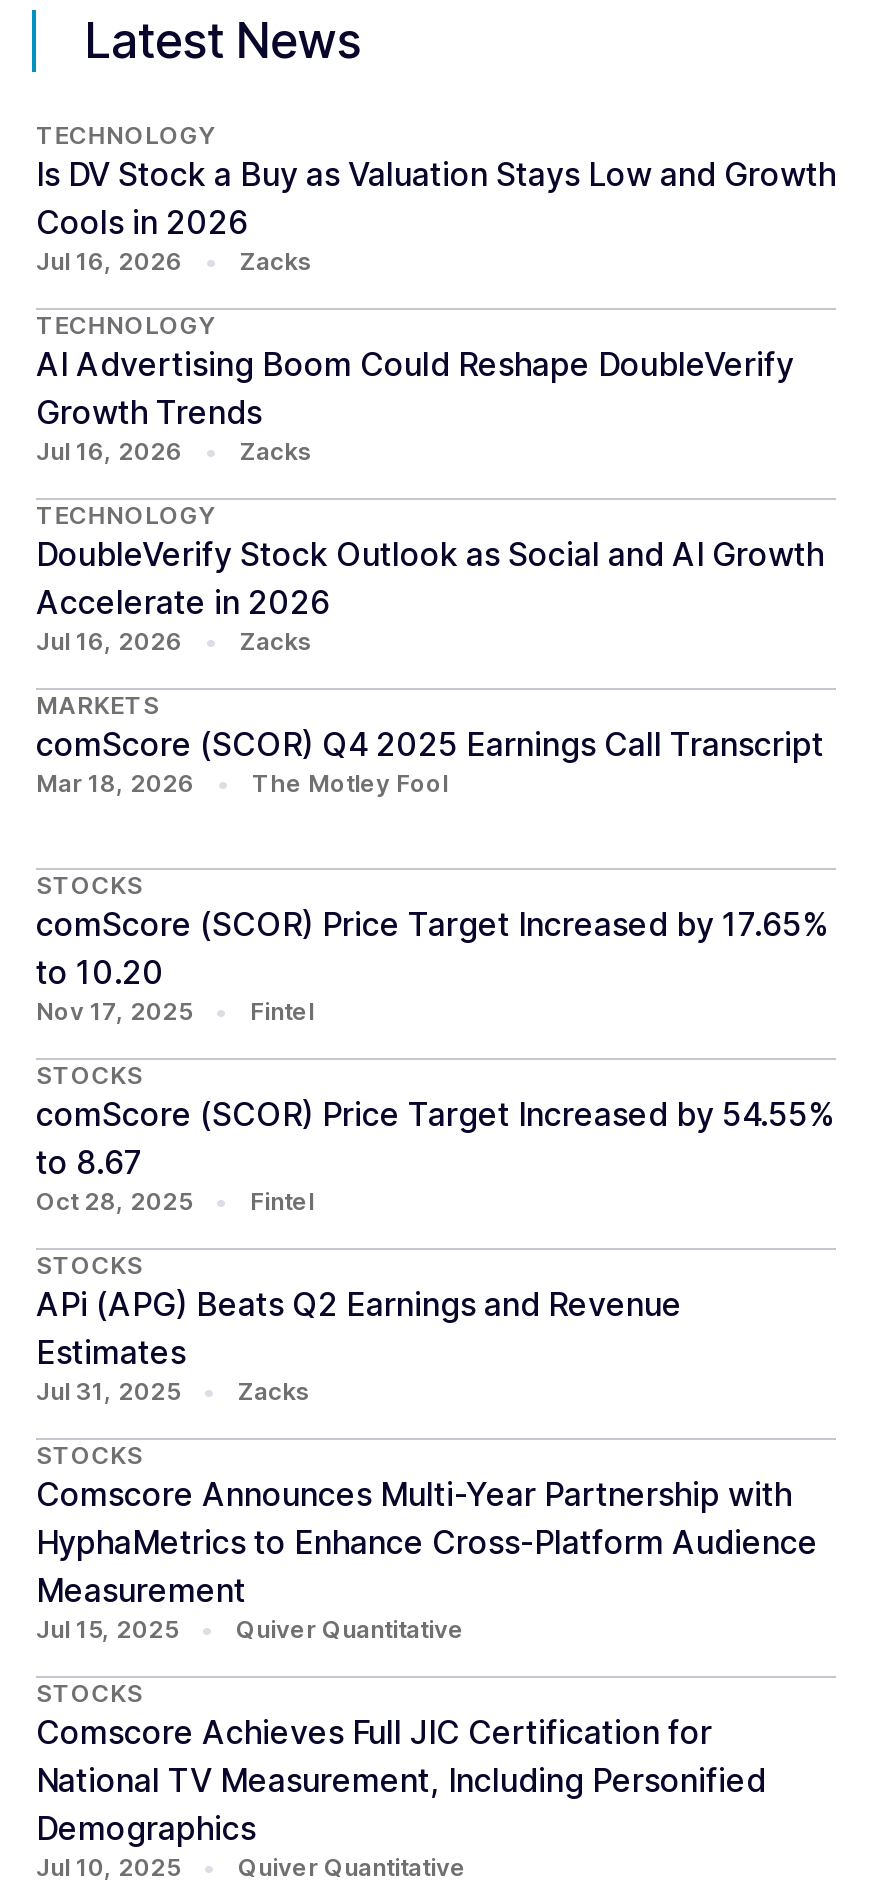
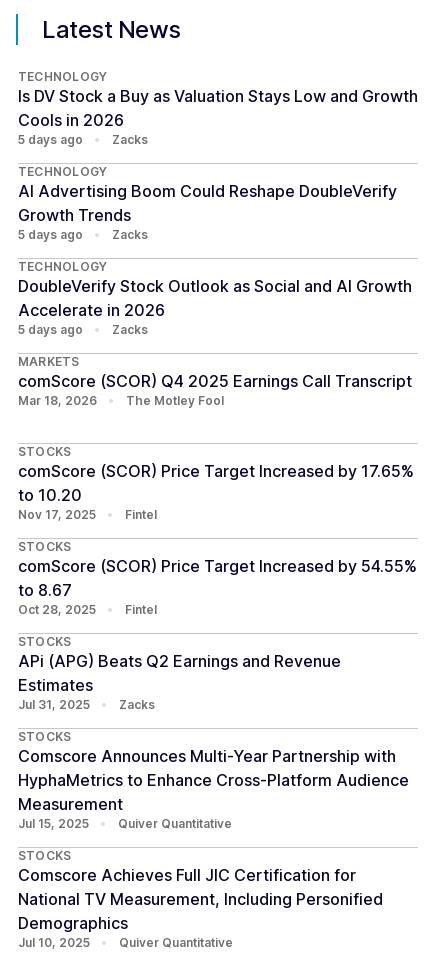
[36,246,182,276] Jul 16, 2026 -> [18,132,83,147] 5 days ago
[36,436,182,466] Jul 16, 2026 -> [18,227,83,242] 5 days ago
[36,626,182,656] Jul 16, 2026 -> [18,322,83,337] 5 days ago

